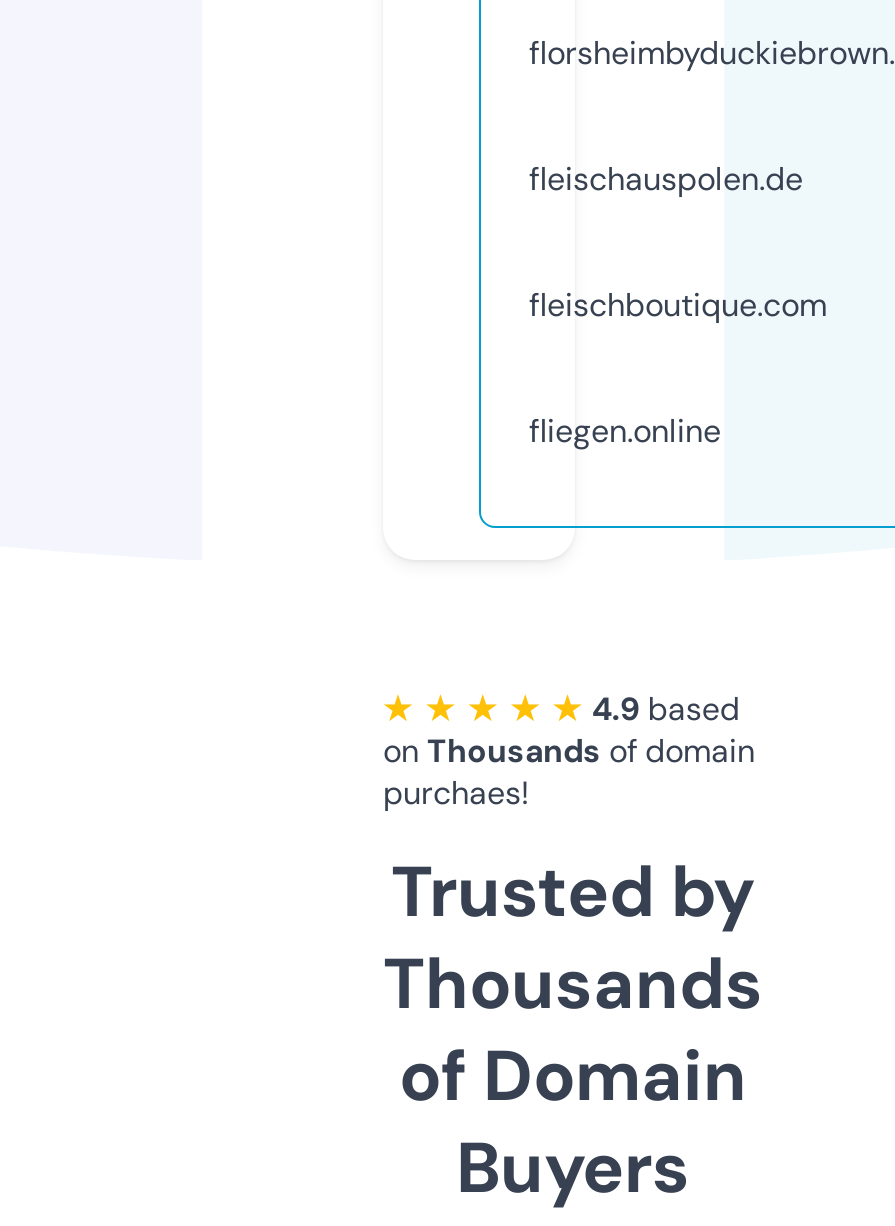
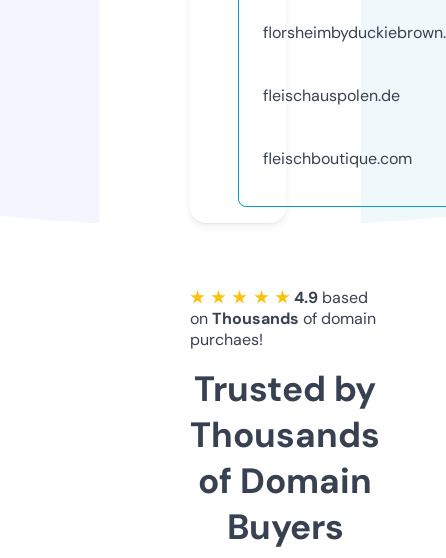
[529,410,721,452] fliegen.online -> none

